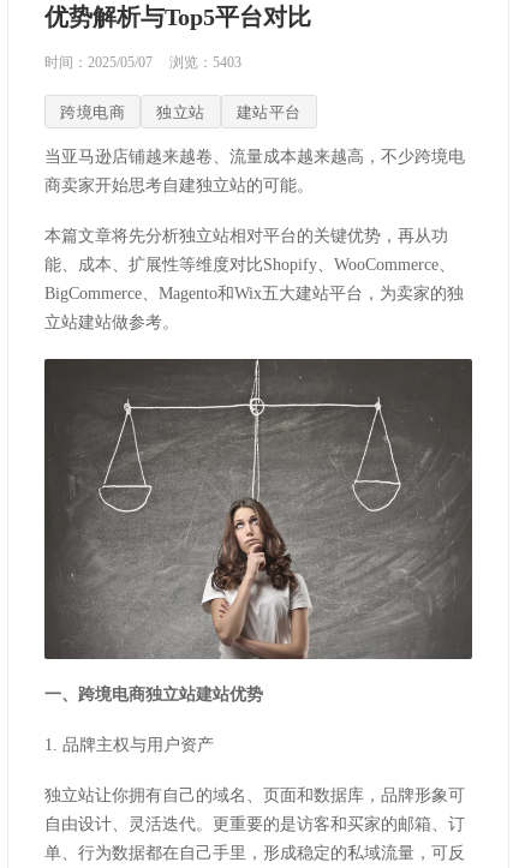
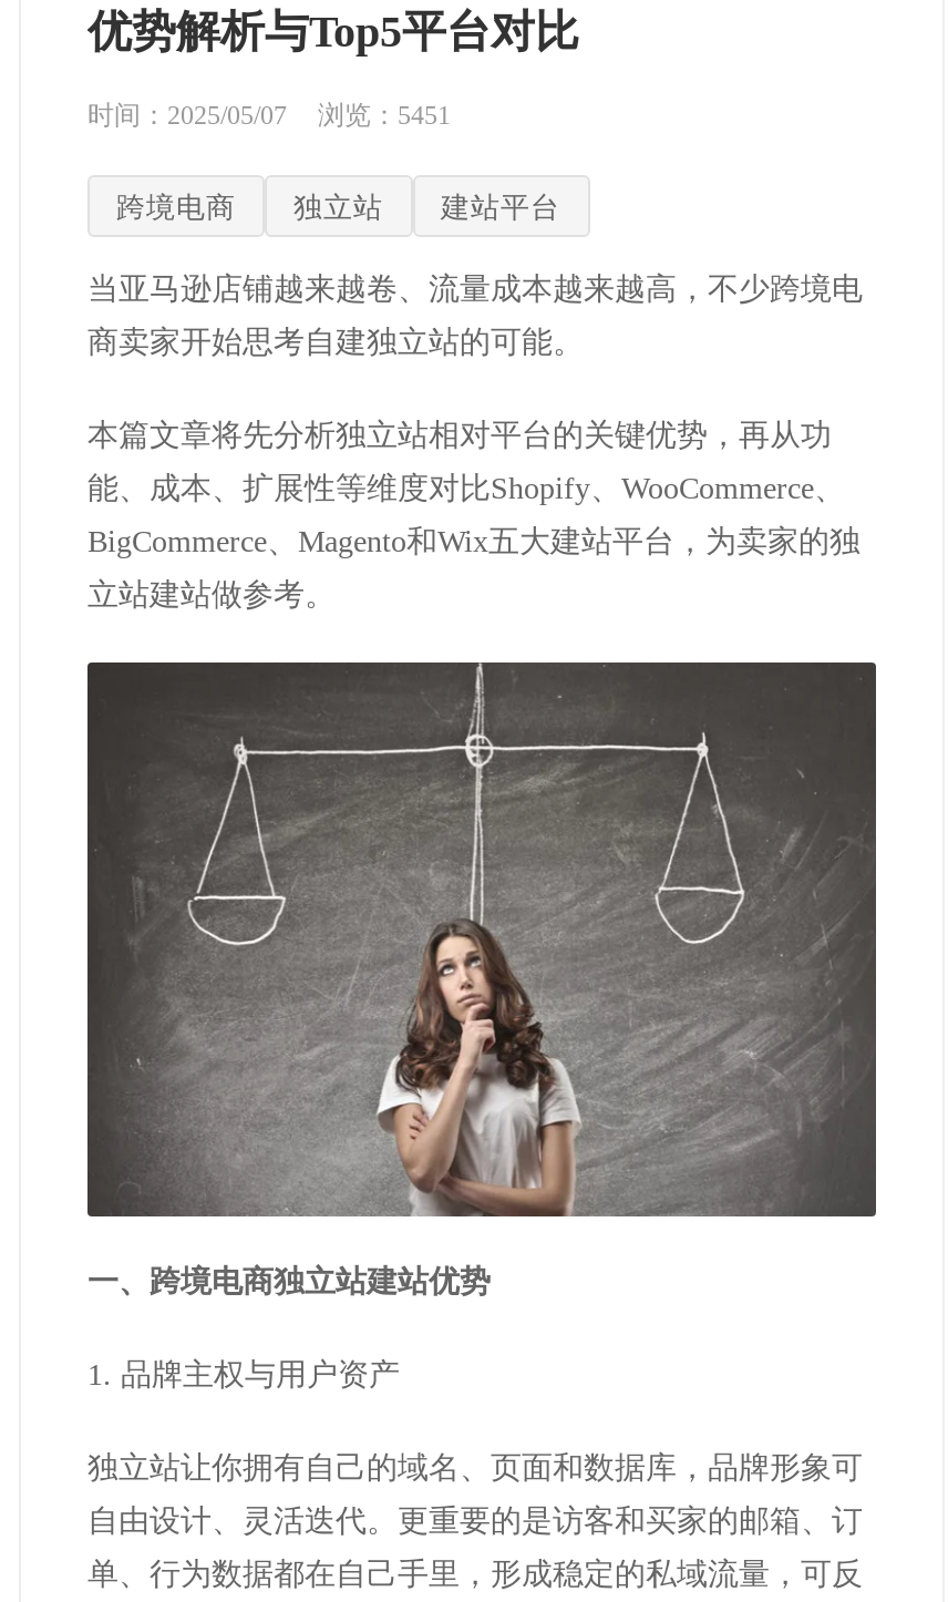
[44,54,241,71] 时间：2025/05/07 浏览：5403 -> [87,100,451,131] 时间：2025/05/07 浏览：5451

